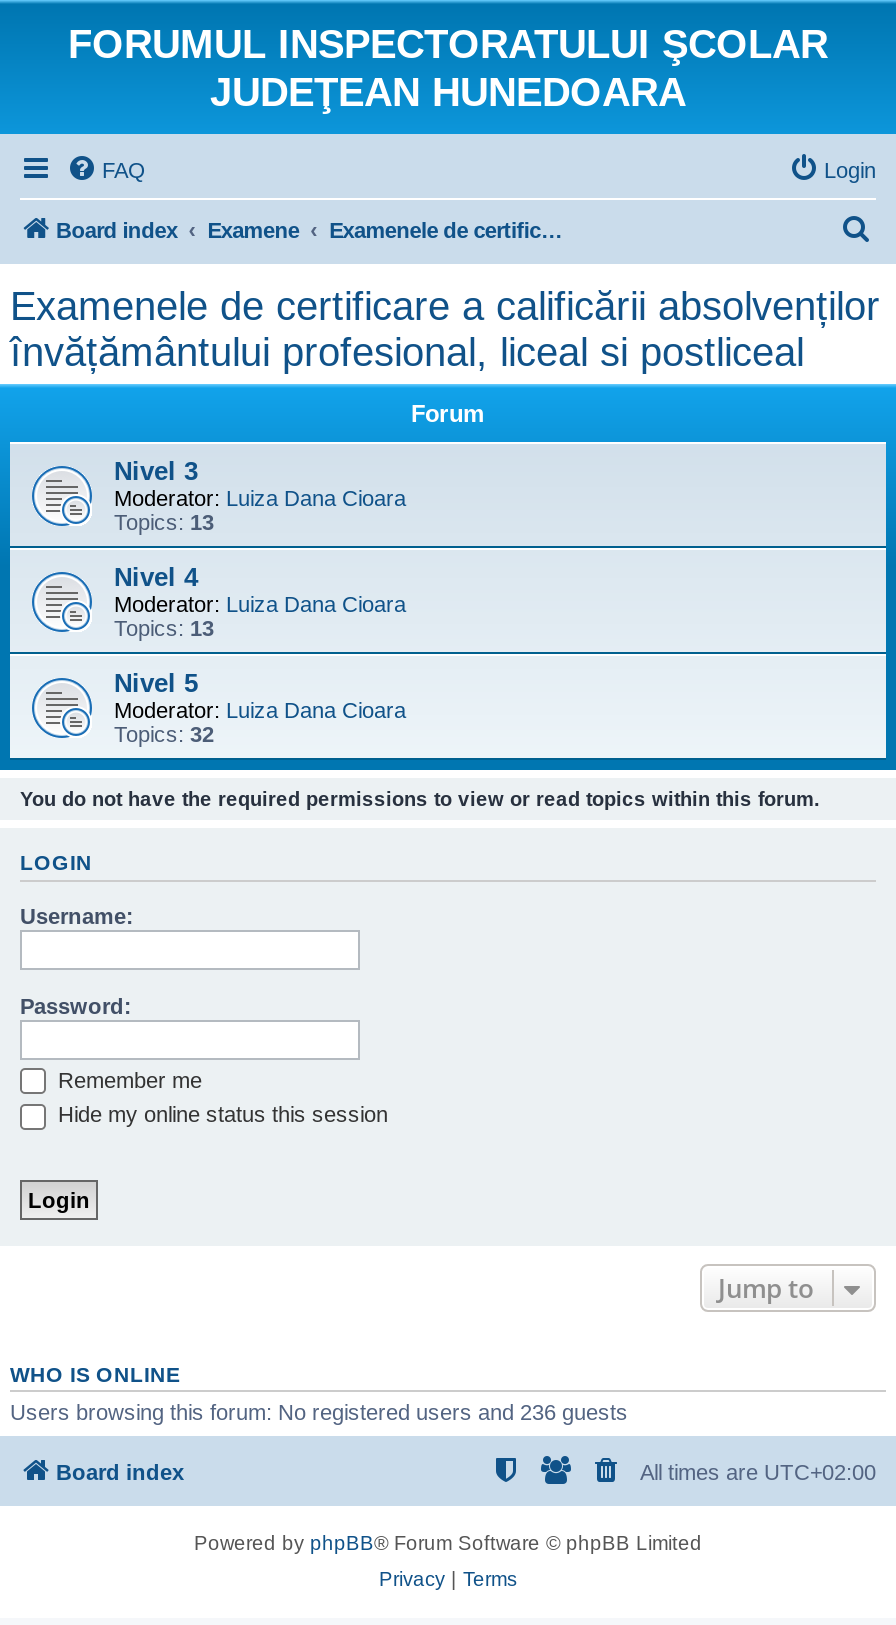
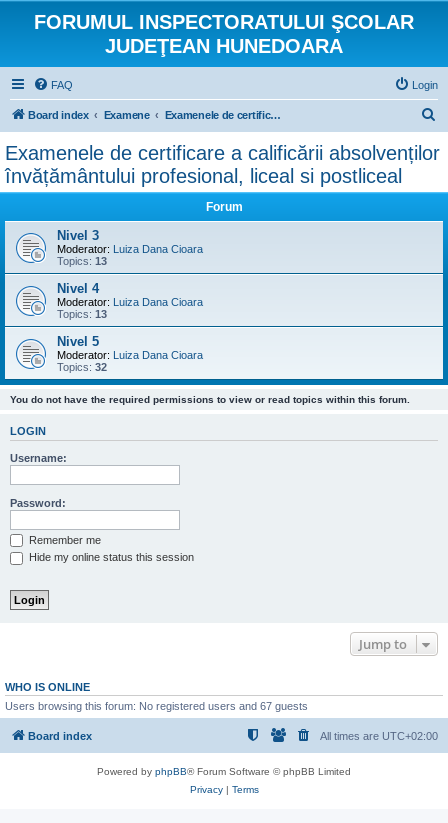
[10,1399,628,1423] Users browsing this forum: No registered users and 236 guests -> [5,700,308,712] Users browsing this forum: No registered users and 67 guests

